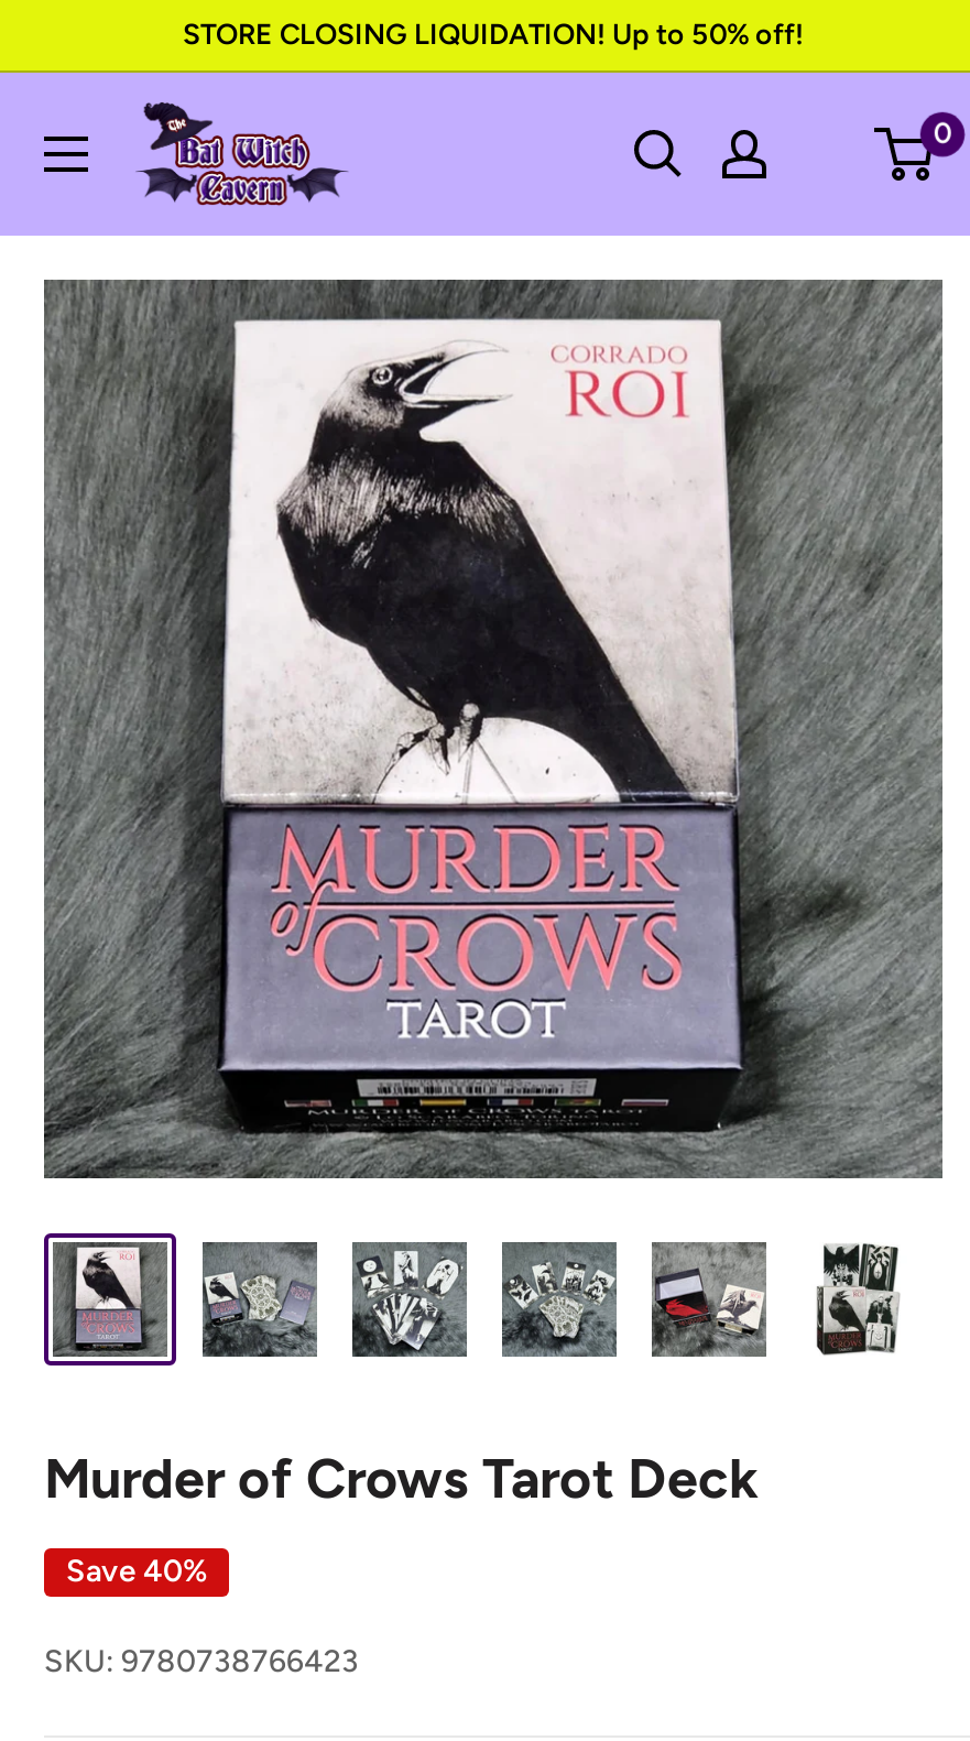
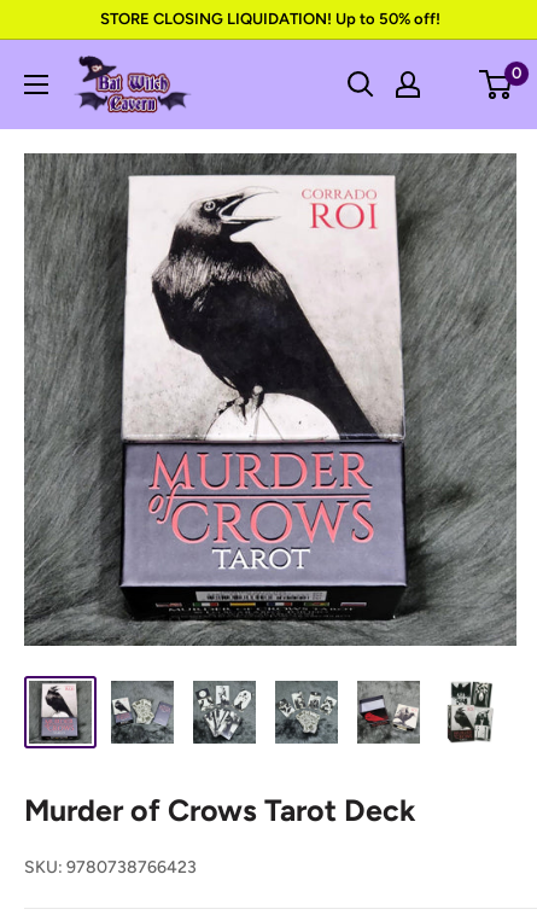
[66,1553,207,1590] Save 40% -> none

